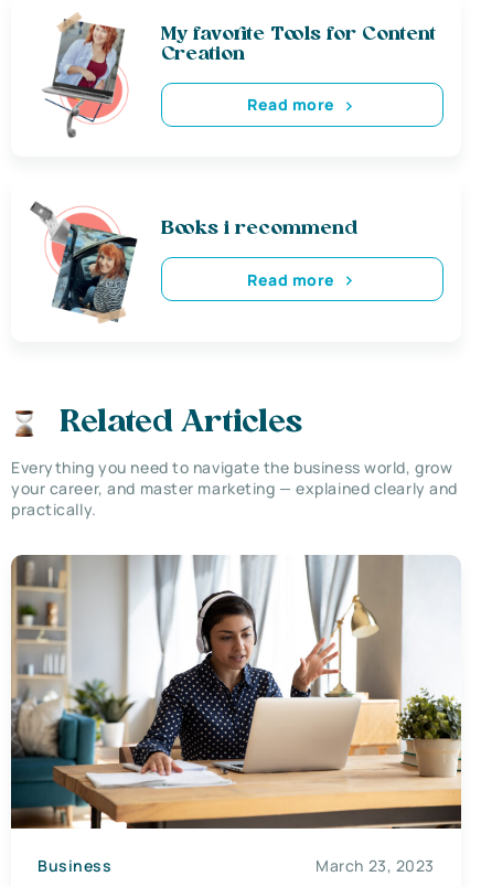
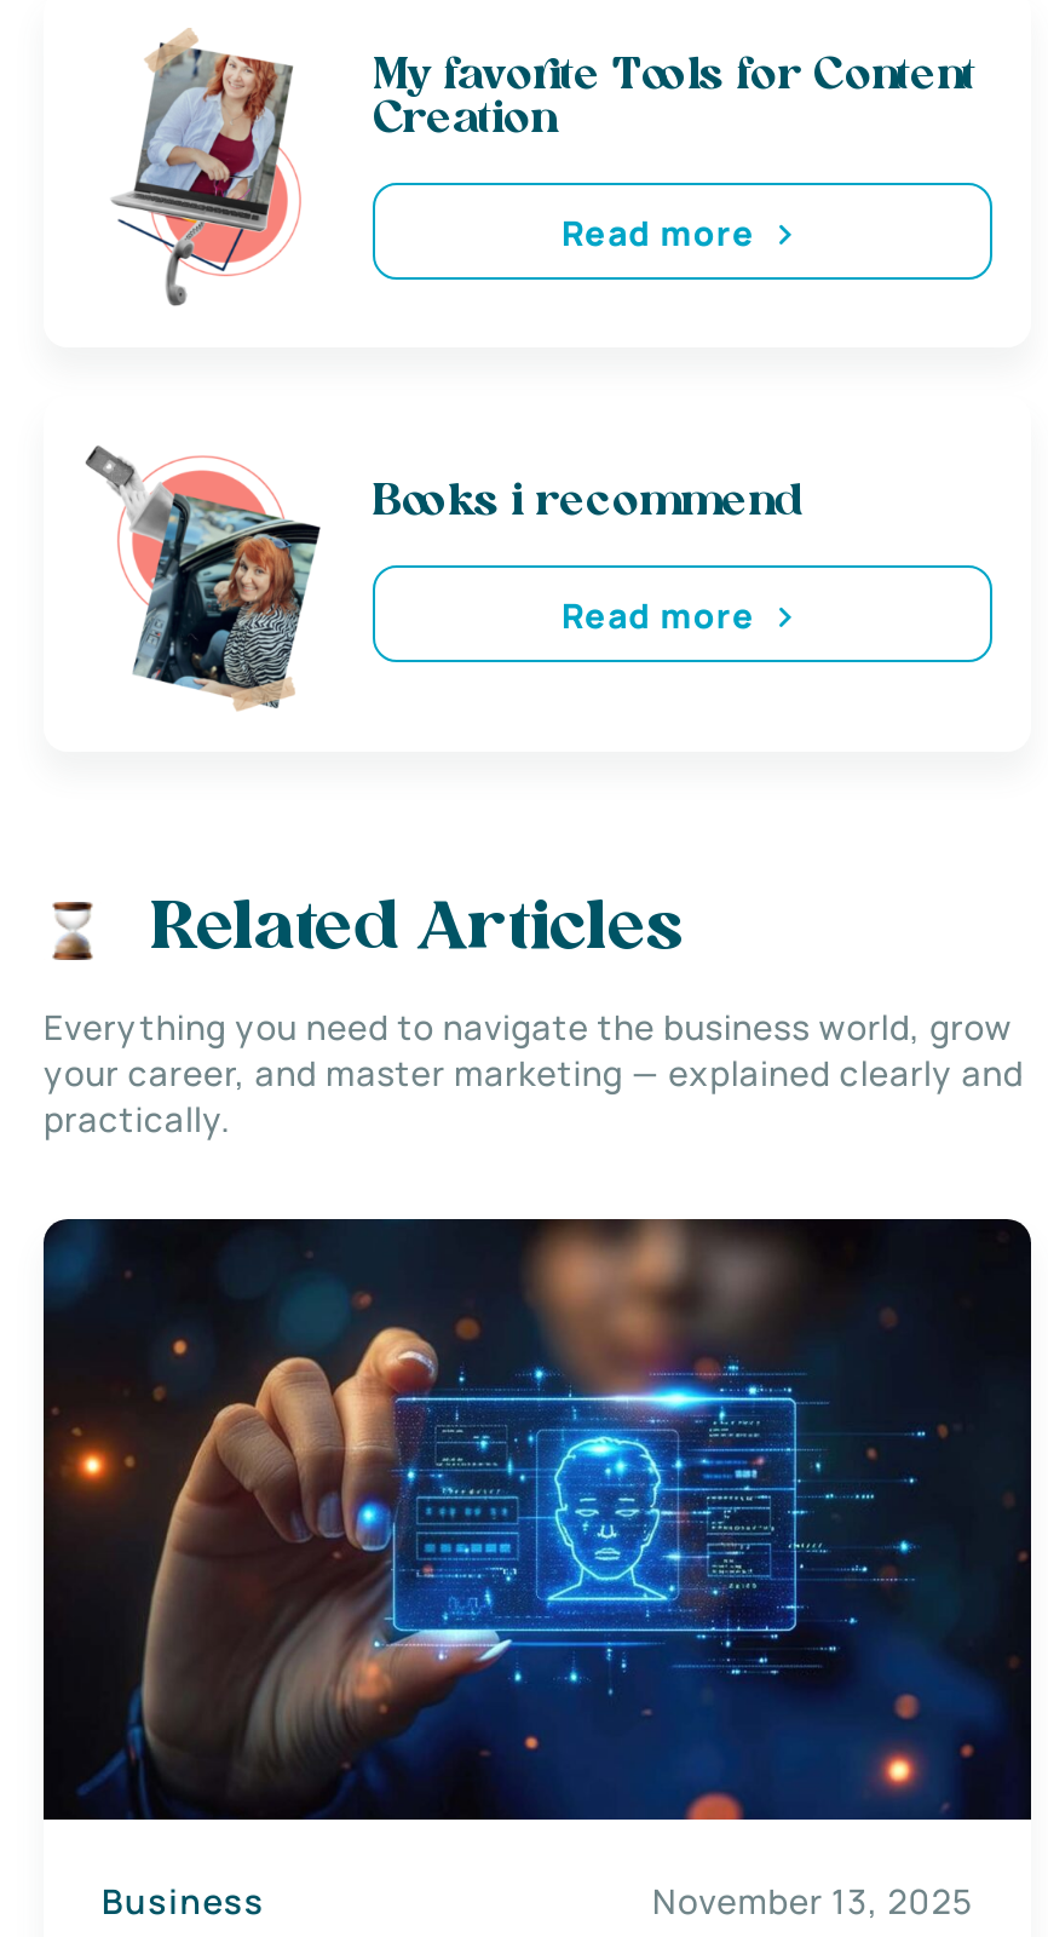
[10,554,462,876] [image] | March 23, 2023 -> [41,1215,1033,1925] [image] | November 13, 2025

